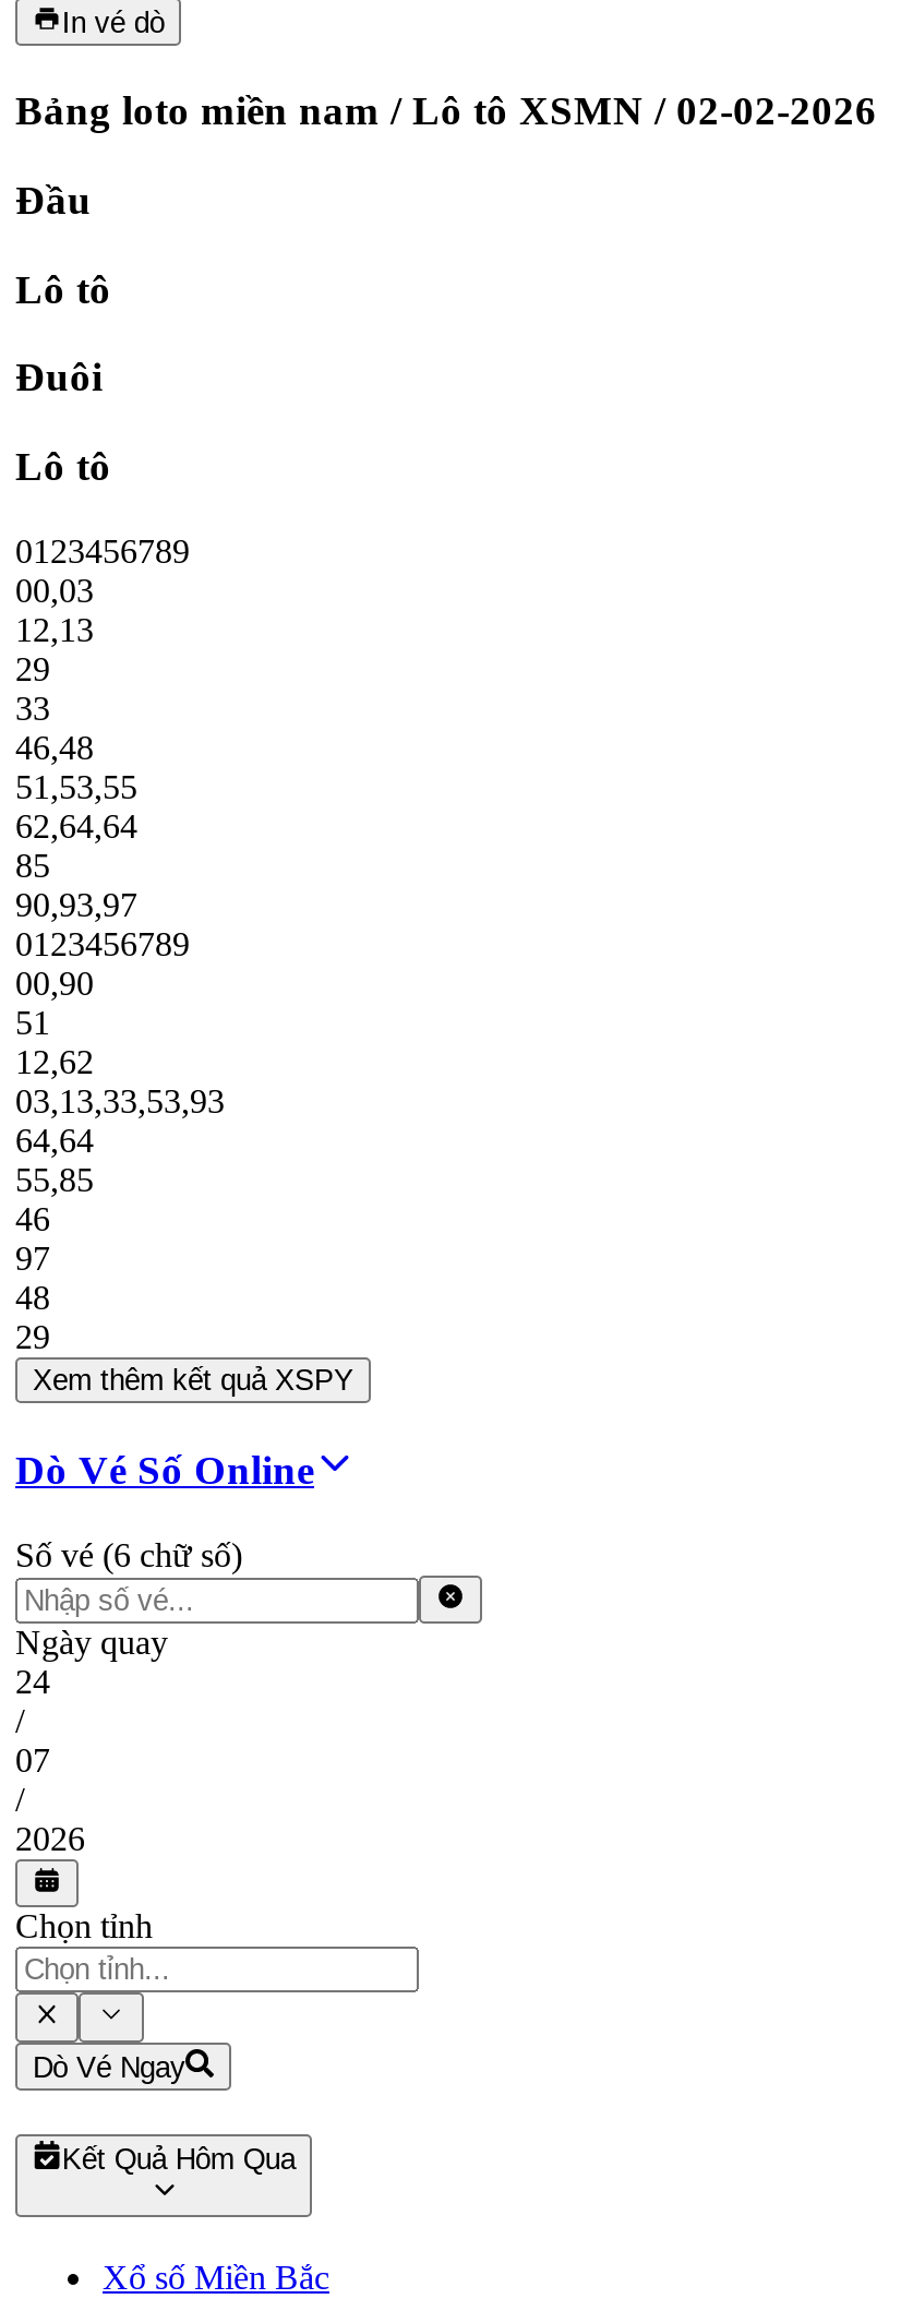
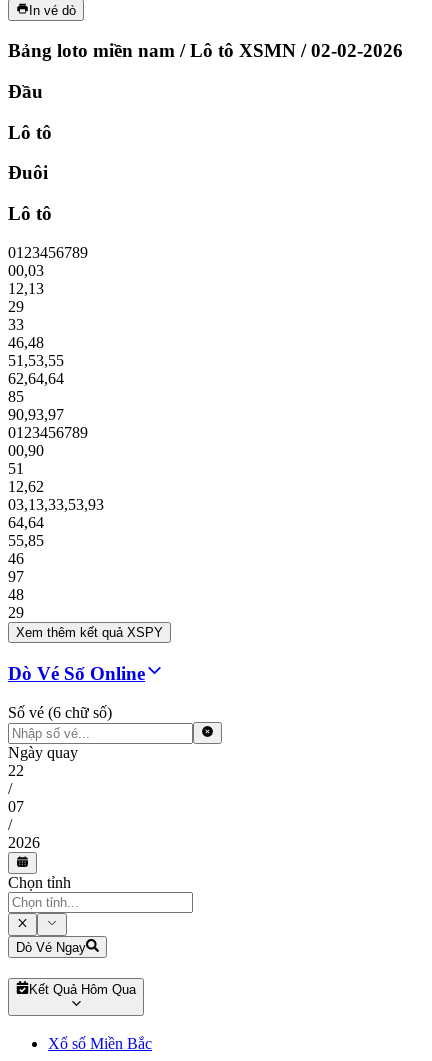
[15,1663,50,1700] 24 -> [8,762,24,779] 22

